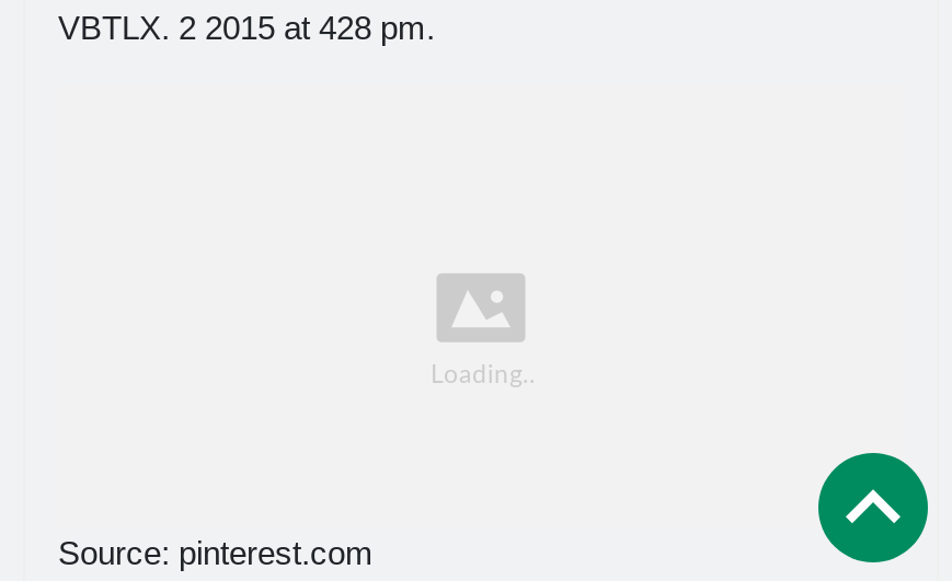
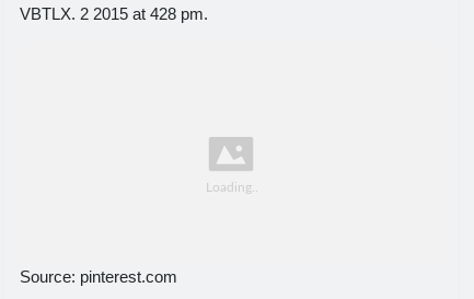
[816,451,930,565] [image] -> none

